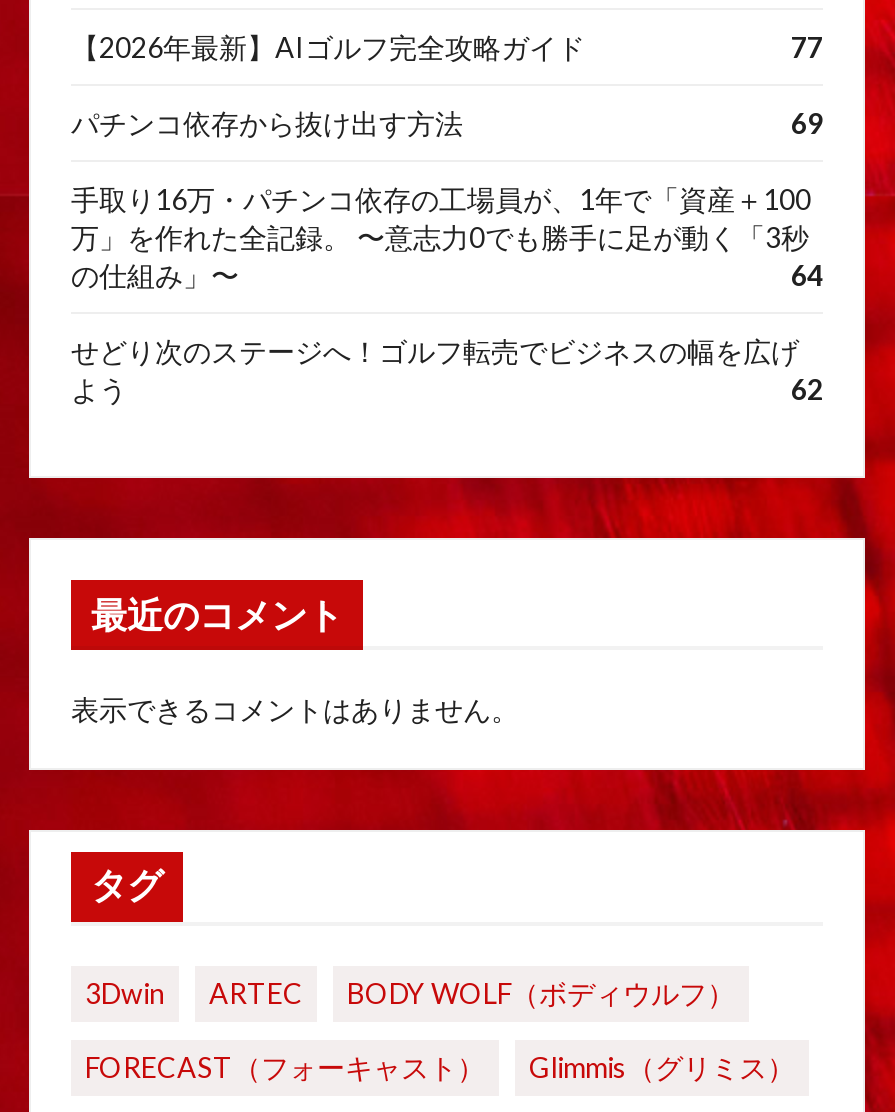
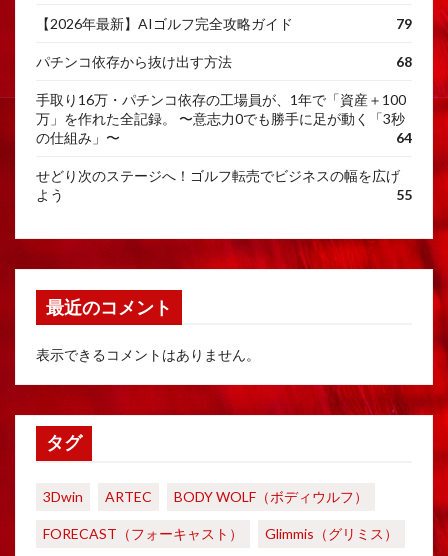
[791,29,823,63] 77 -> [396,15,412,32] 79
[791,105,823,139] 69 -> [396,53,412,70] 68
[791,371,823,405] 62 -> [396,186,412,203] 55

